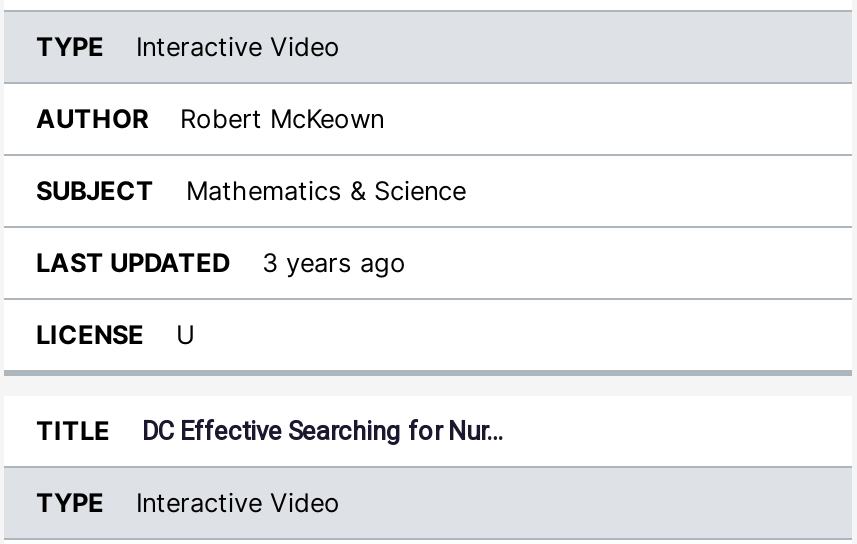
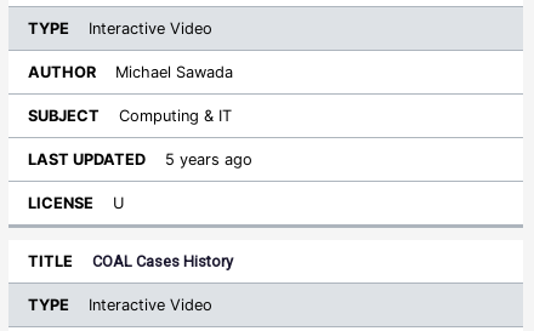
[180,104,384,134] Robert McKeown -> [115,63,233,81] Michael Sawada
[186,176,466,206] Mathematics & Science -> [119,107,232,125] Computing & IT
[262,248,406,278] 3 years ago -> [165,150,252,169] 5 years ago
[142,416,504,446] DC Effective Searching for Nur… -> [92,252,233,270] COAL Cases History

